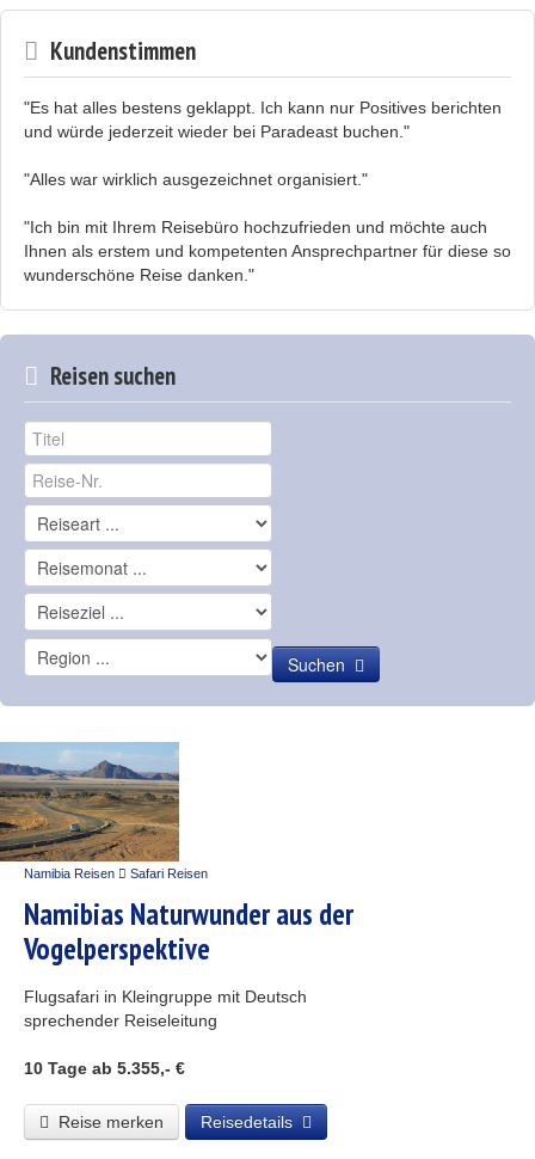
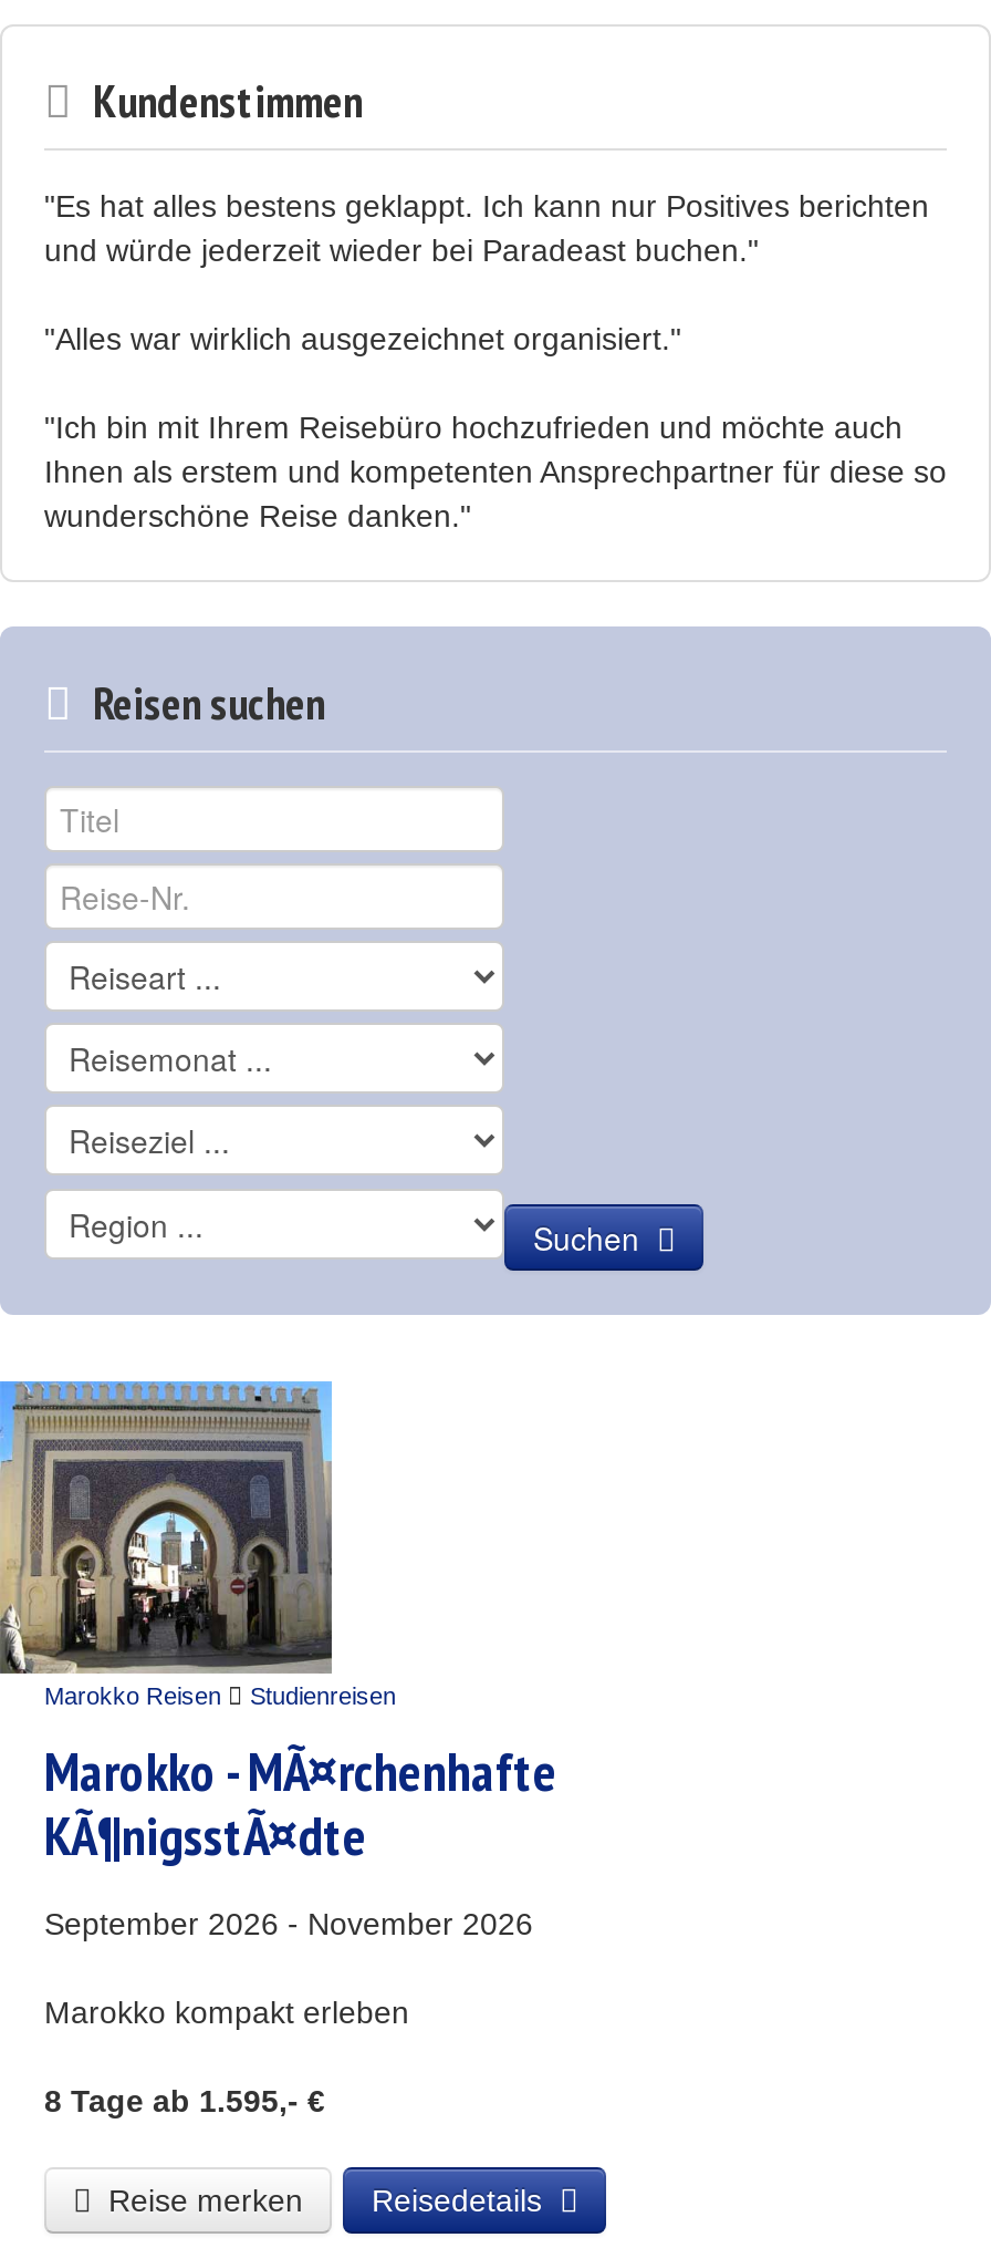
[4,743,353,1077] [image] | Namibia Reisen | Safari Reisen | Namibias Naturwunder aus der | Vogelperspektive | Flugsafari in Kleingruppe mit Deutsch | sprechender Reiseleitung | 10 Tage ab 5.355,- € -> [7,1384,557,2118] [image] | Marokko Reisen | Studienreisen | Marokko - MÃ¤rchenhafte | KÃ¶nigsstÃ¤dte | September 2026 - November 2026 | Marokko kompakt erleben | 8 Tage ab 1.595,- €

